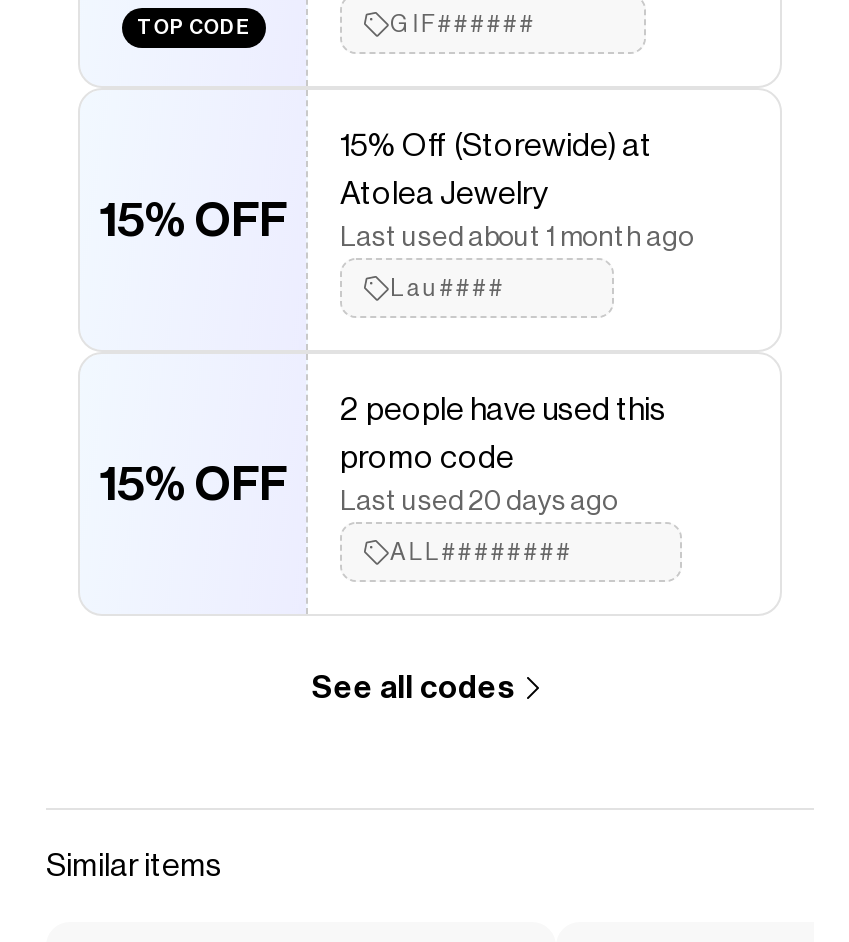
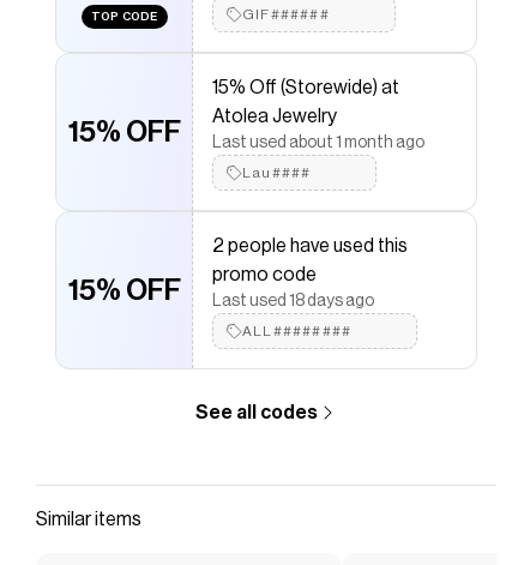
[340,488,618,516] Last used 20 days ago -> [212,293,374,309] Last used 18 days ago

